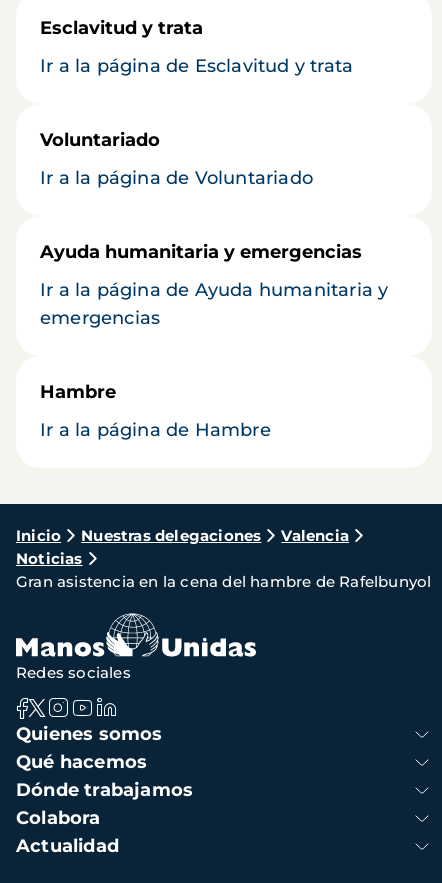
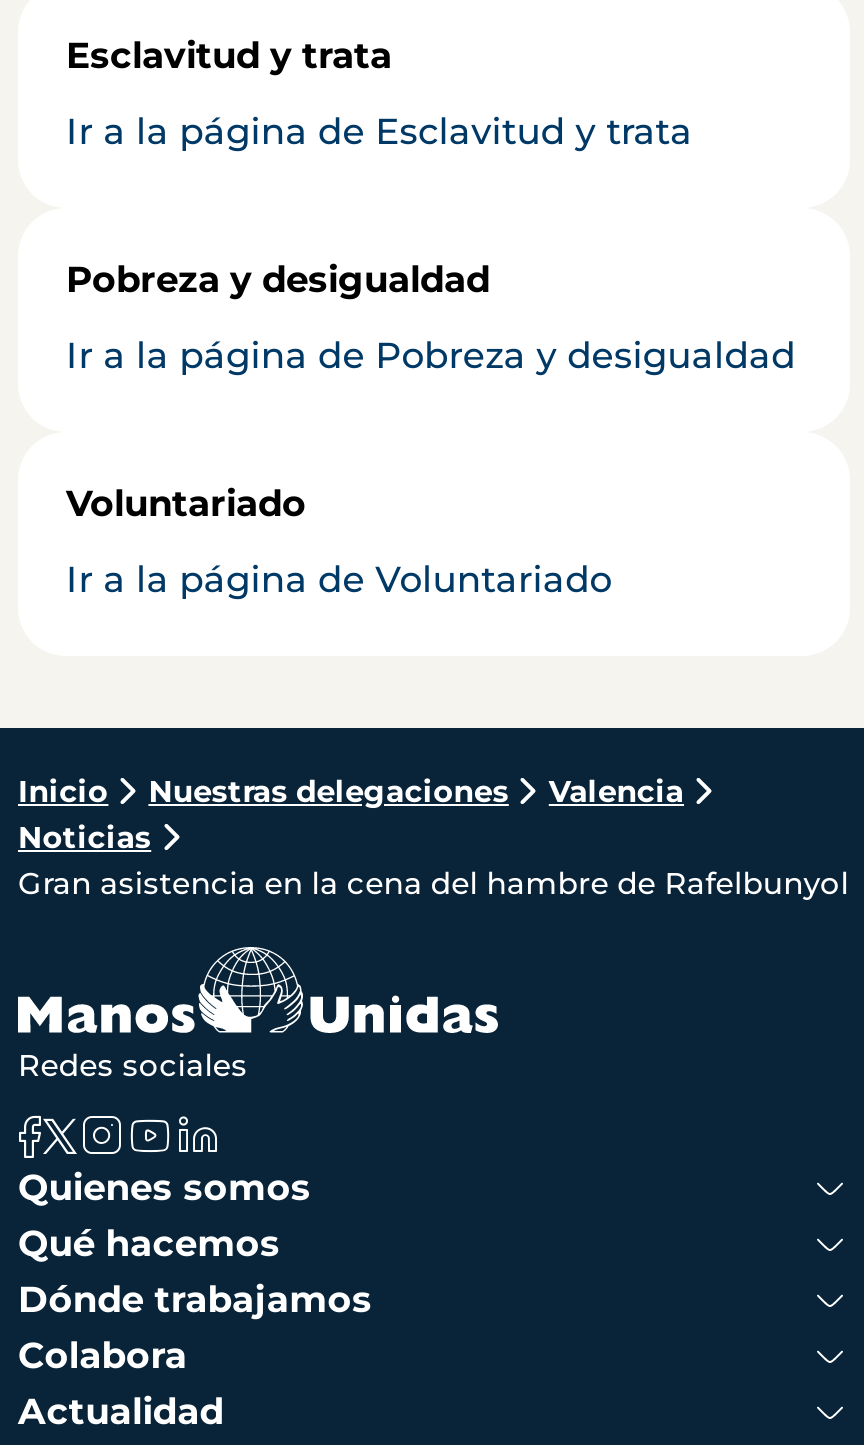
none -> [66,259,796,379] Pobreza y desigualdad | Ir a la página de Pobreza y desigualdad
moved [40,129,313,189] -> [66,483,612,603]: Voluntariado | Ir a la página de Voluntariado
[40,241,388,441] Ayuda humanitaria y emergencias | Ir a la página de Ayuda humanitaria y | emergencias | Hambre | Ir a la página de Hambre -> none

